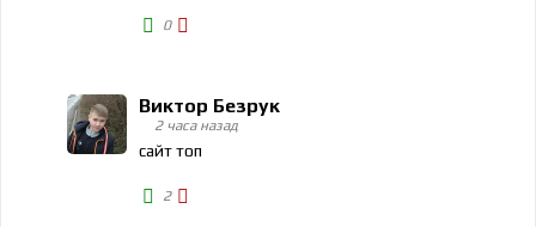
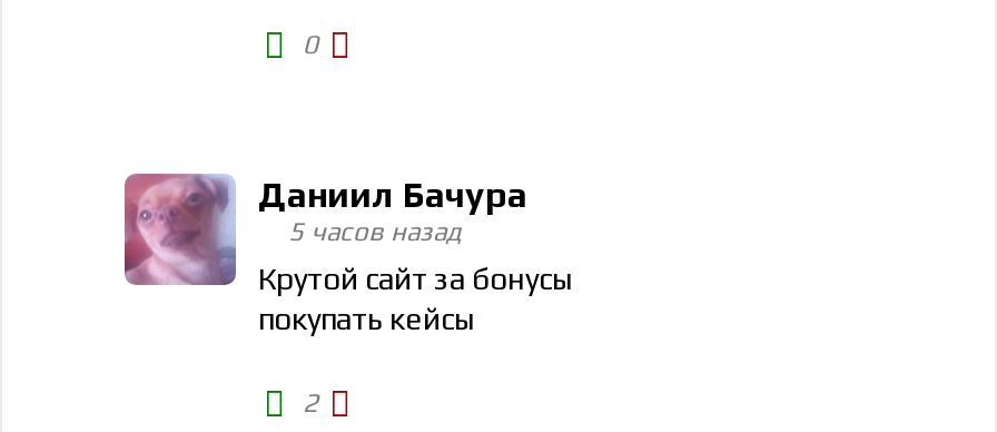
[66,93,280,160] [image] | Виктор Безрук | 2 часа назад | сайт топ -> [122,171,572,336] [image] | Даниил Бачура | 5 часов назад | Крутой сайт за бонусы | покупать кейсы

